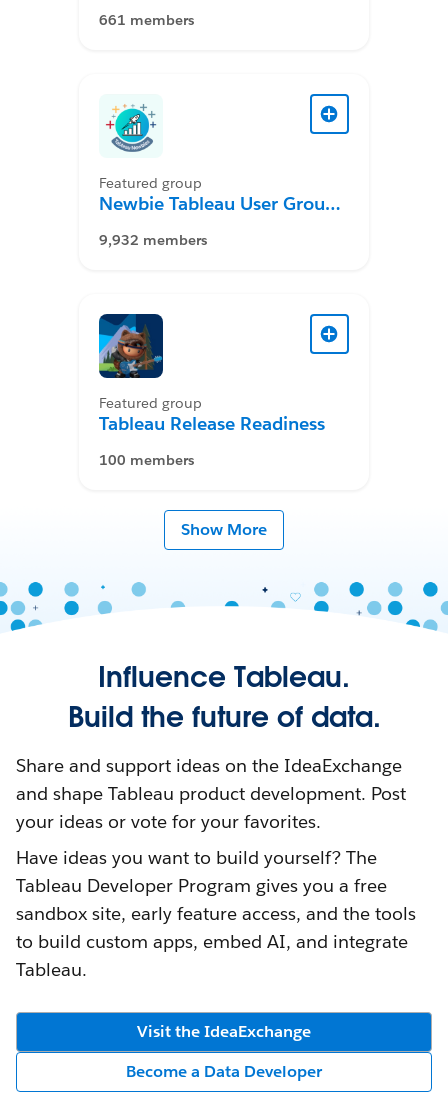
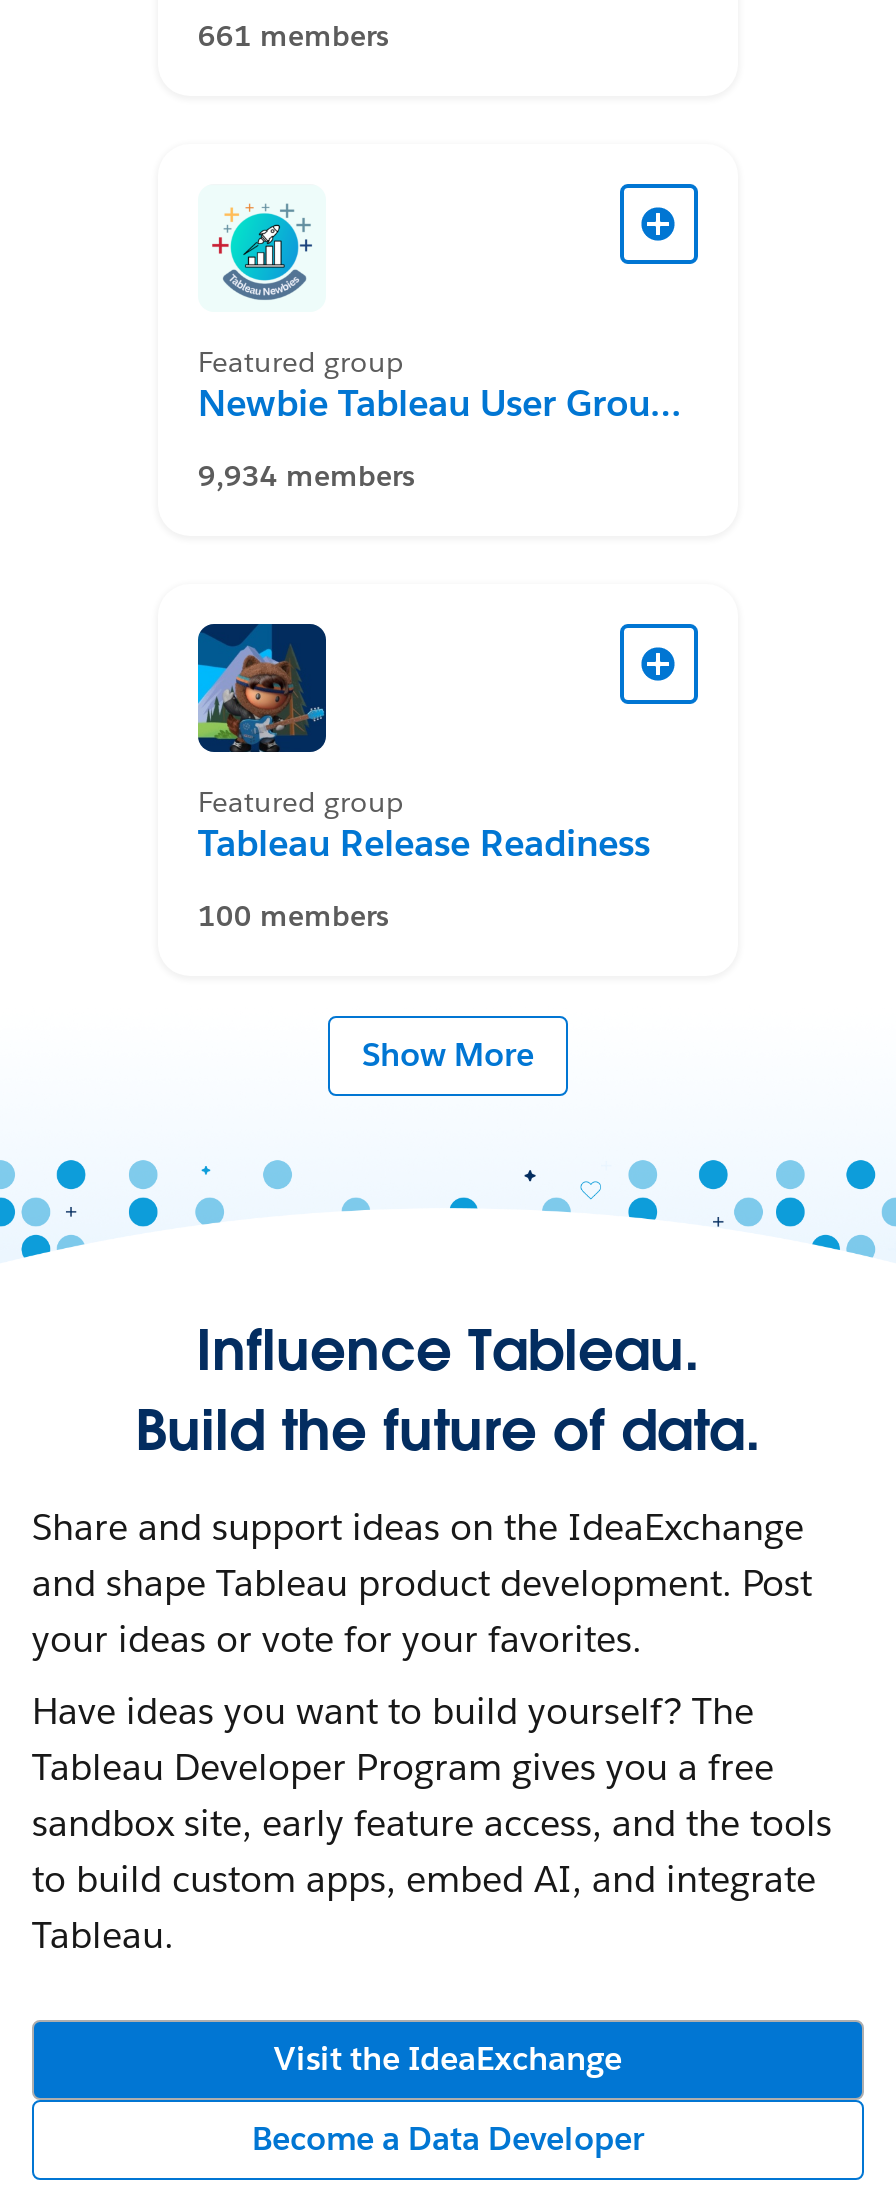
[99,231,207,249] 9,932 members -> [198,458,414,494] 9,934 members

